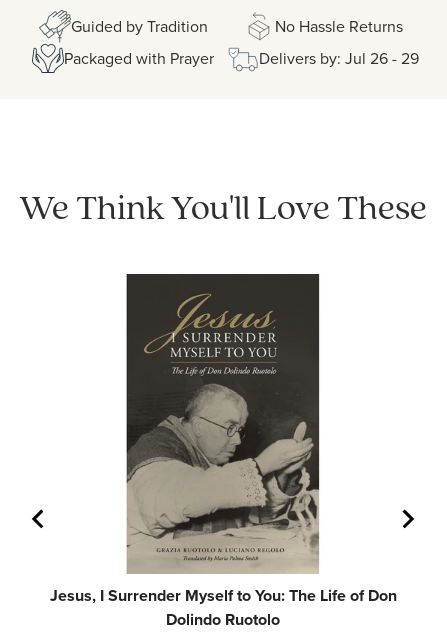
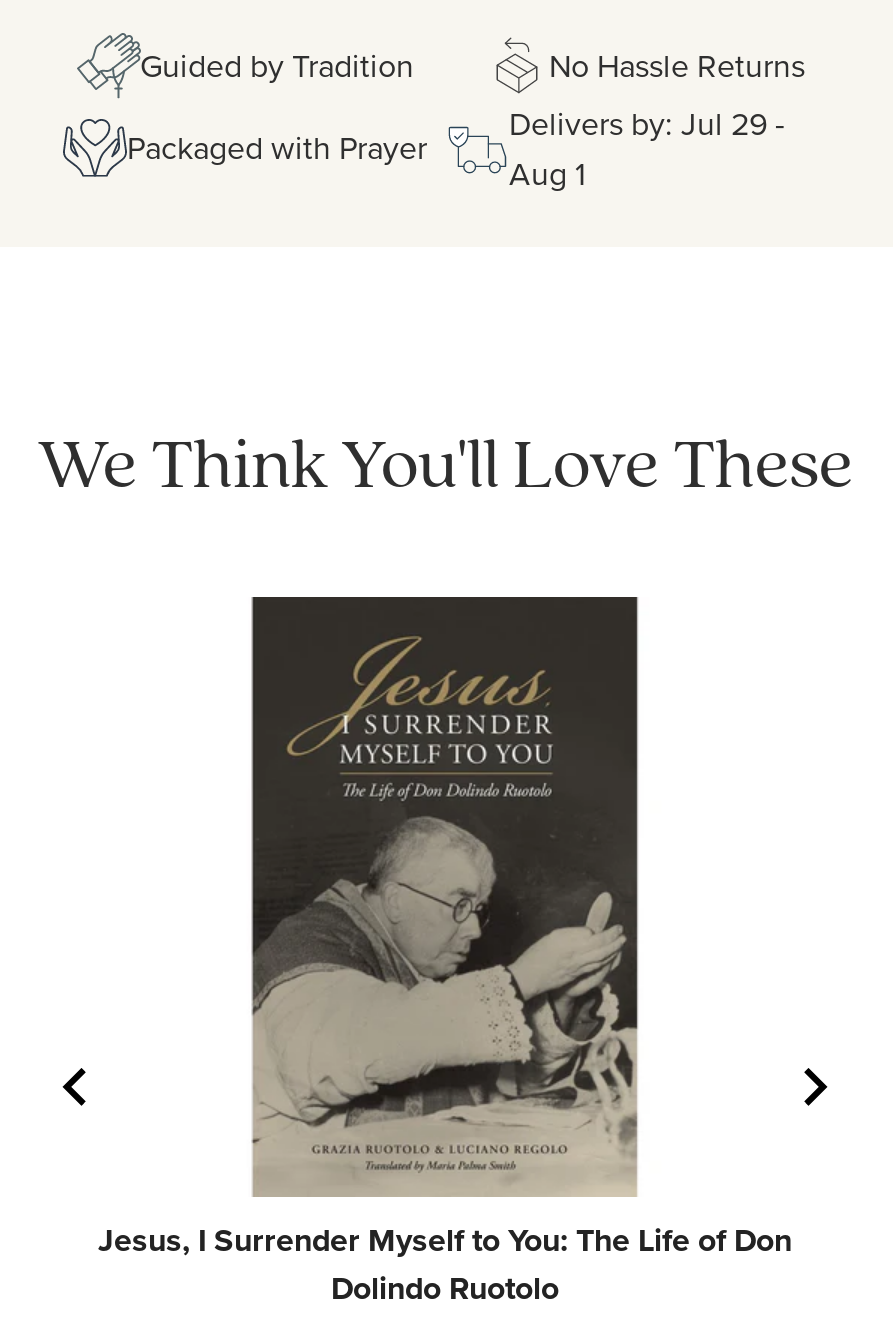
[259,47,419,69] Delivers by: Jul 26 - 29 -> [509,101,785,195] Delivers by: Jul 29 - | Aug 1

